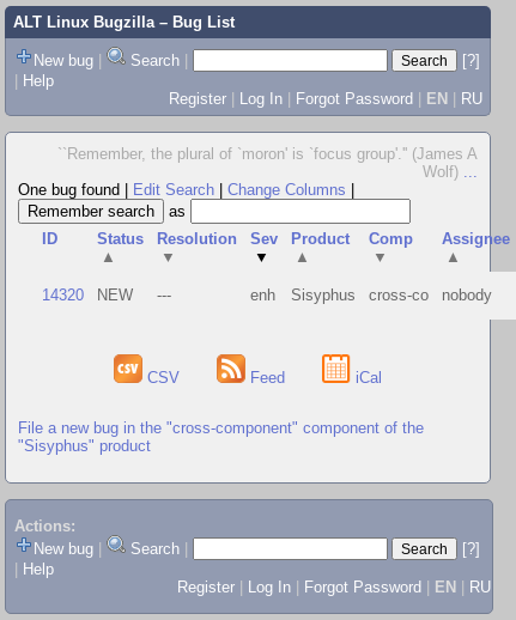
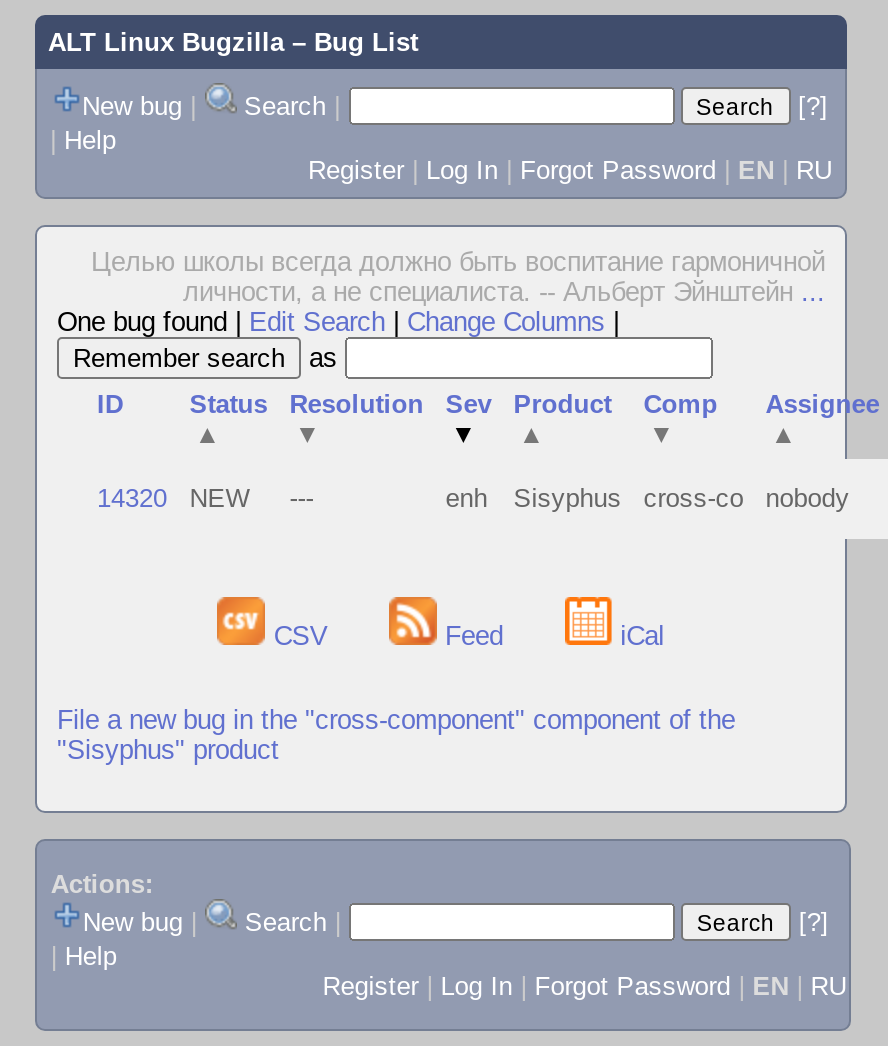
[57,145,478,181] ``Remember, the plural of `moron' is `focus group'.'' (James A | Wolf)... -> [91,247,825,307] Целью школы всегда должно быть воспитание гармоничной | личности, а не специалиста. -- Альберт Эйнштейн...

